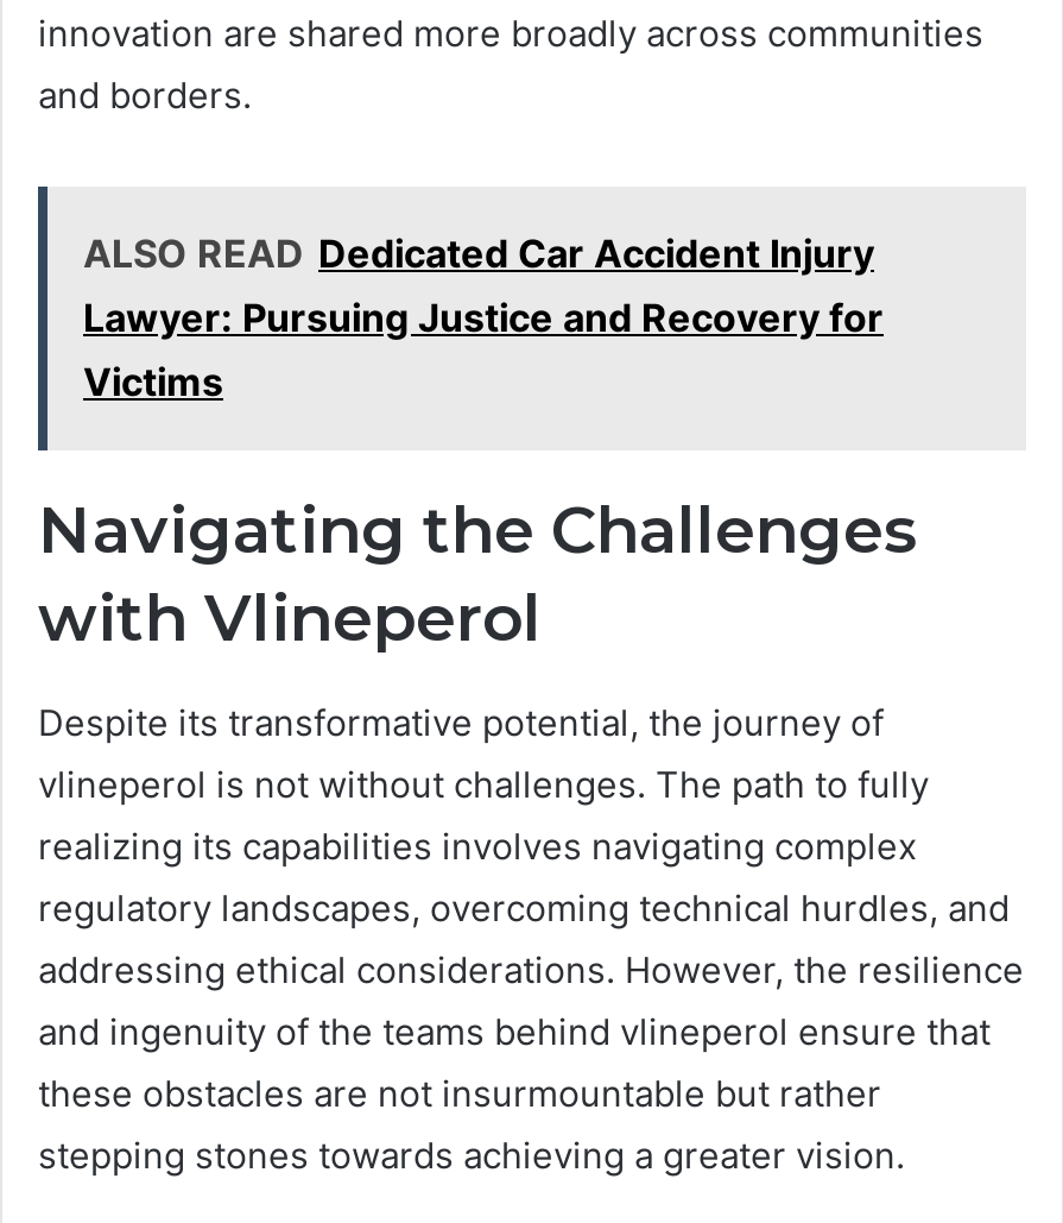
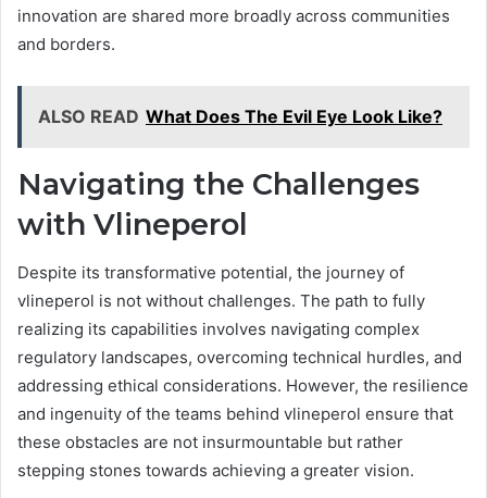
[83,229,884,405] ALSO READ Dedicated Car Accident Injury | Lawyer: Pursuing Justice and Recovery for | Victims -> [38,105,442,127] ALSO READ What Does The Evil Eye Look Like?

